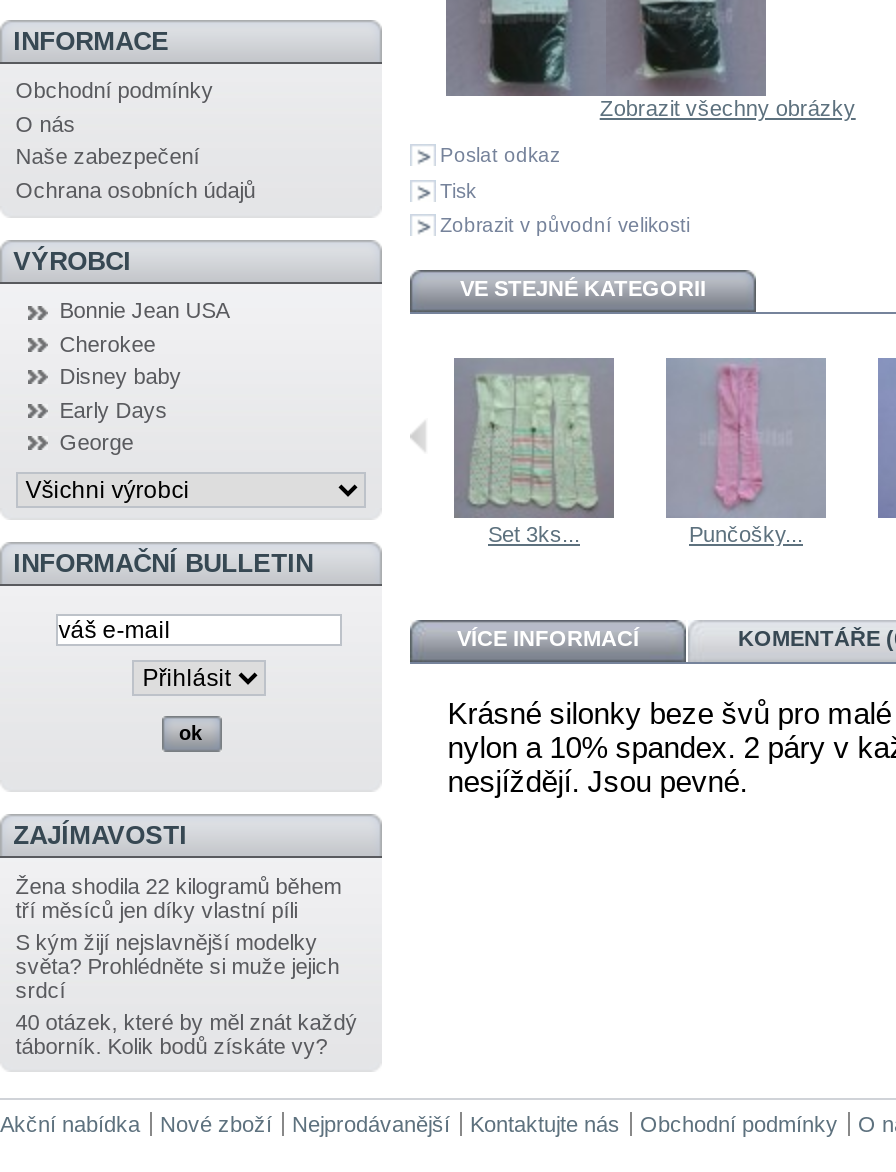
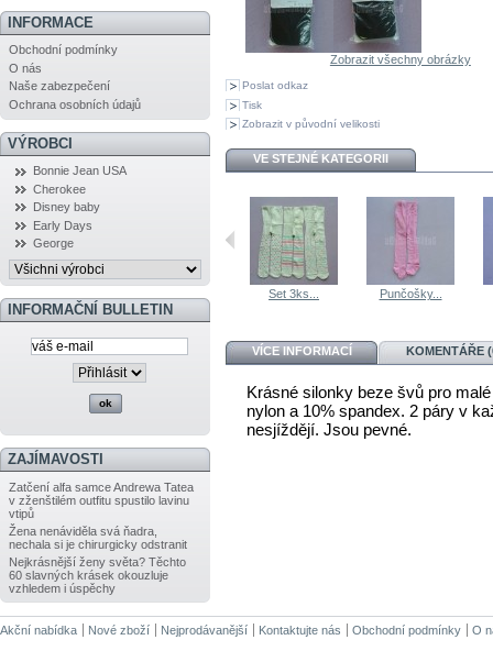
[15,873,357,1059] Žena shodila 22 kilogramů během | tří měsíců jen díky vlastní píli | S kým žijí nejslavnější modelky | světa? Prohlédněte si muže jejich | srdcí | 40 otázek, které by měl znát každý | táborník. Kolik bodů získáte vy? -> [8,480,193,595] Zatčení alfa samce Andrewa Tatea | v zženštilém outfitu spustilo lavinu | vtipů | Žena nenáviděla svá ňadra, | nechala si je chirurgicky odstranit | Nejkrásnější ženy světa? Těchto | 60 slavných krásek okouzluje | vzhledem i úspěchy

